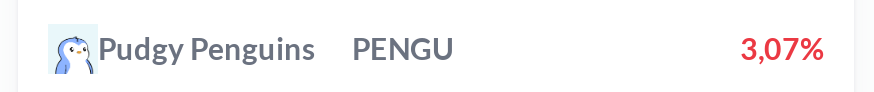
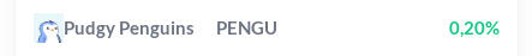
[740,30,824,66] 3,07% -> [449,17,500,38] 0,20%

